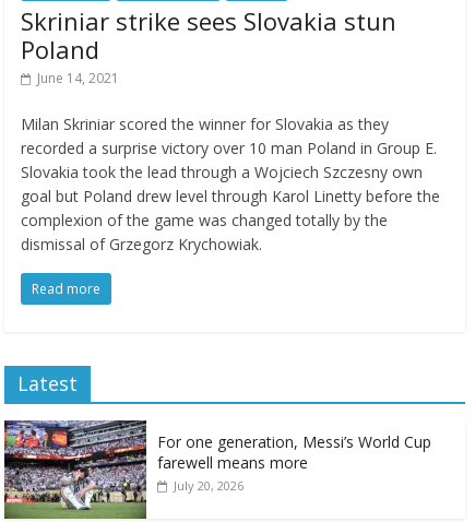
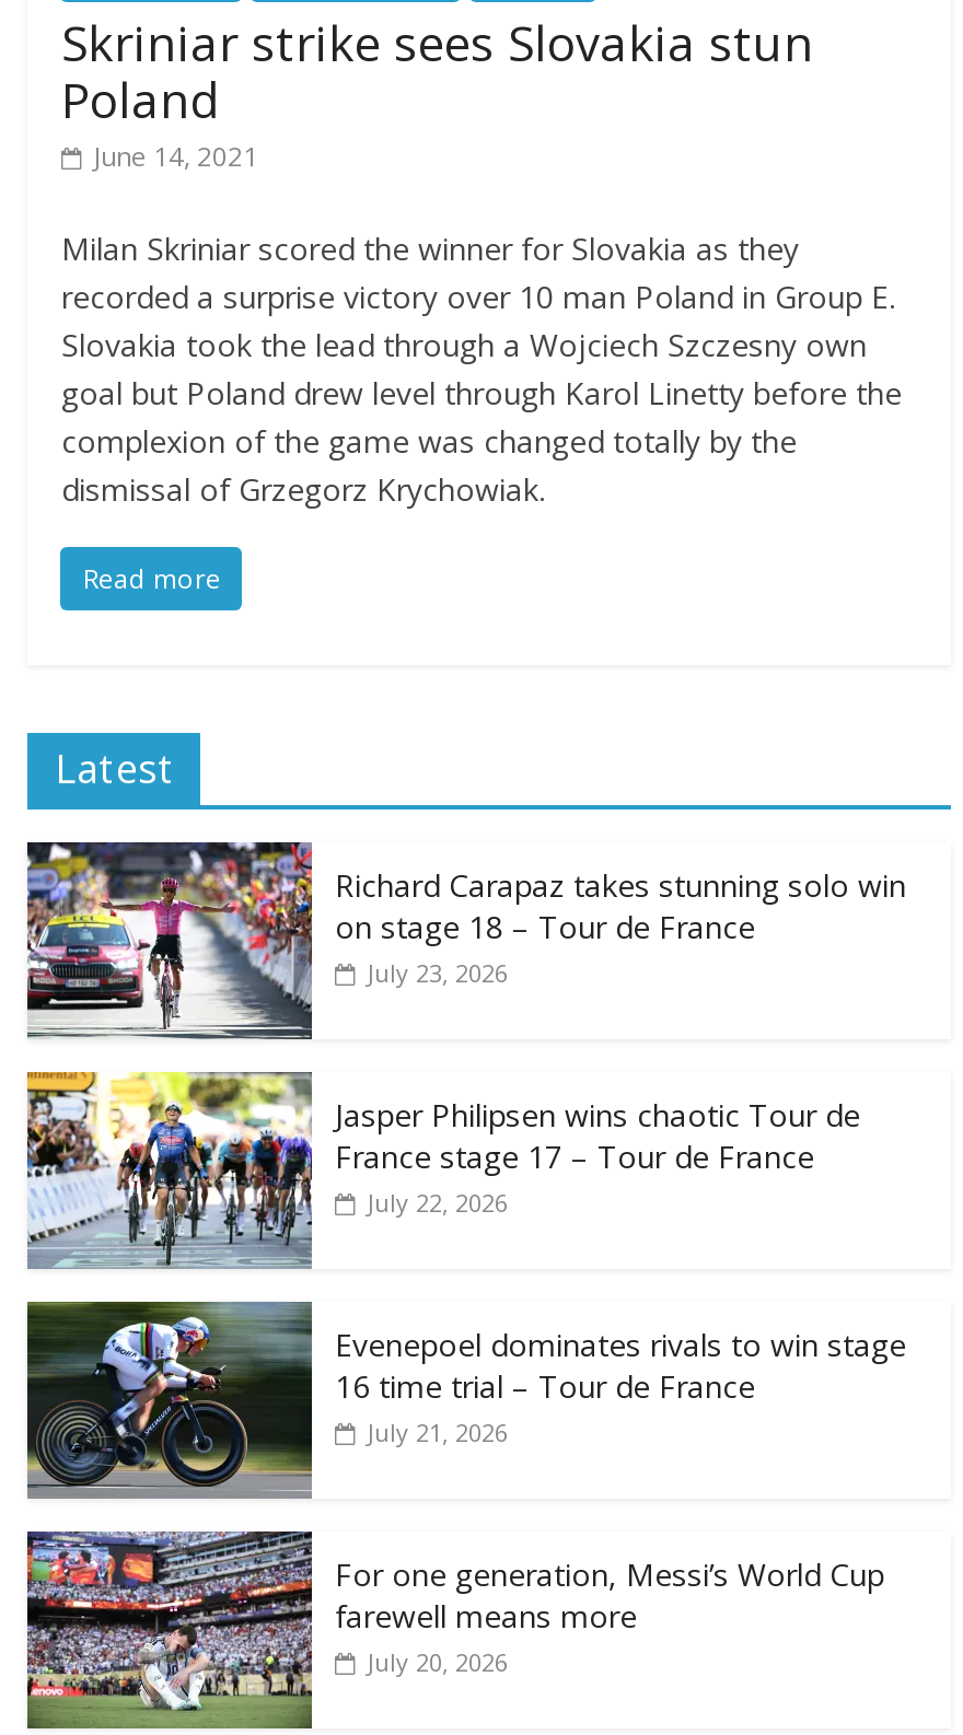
none -> [25,840,906,1039] [image] | Richard Carapaz takes stunning solo win | on stage 18 – Tour de France | July 23, 2026
none -> [25,1070,860,1271] [image] | Jasper Philipsen wins chaotic Tour de | France stage 17 – Tour de France | July 22, 2026
none -> [25,1300,906,1499] [image] | Evenepoel dominates rivals to win stage | 16 time trial – Tour de France | July 21, 2026

